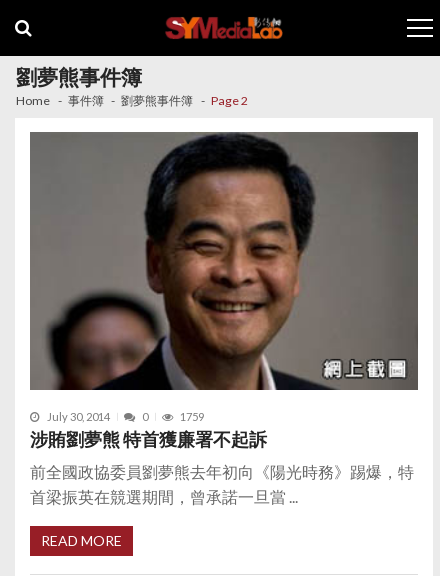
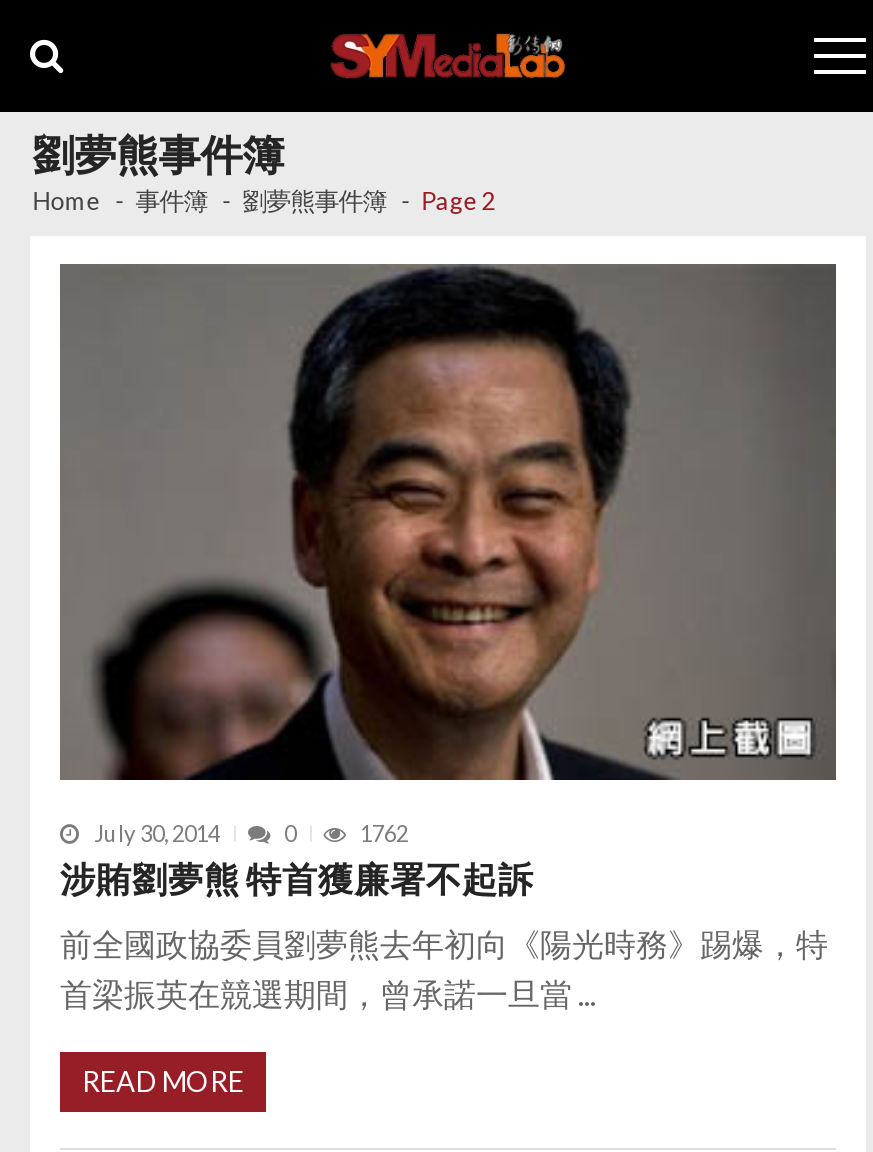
[180,410,204,423] 1759 -> [360,820,408,846] 1762

